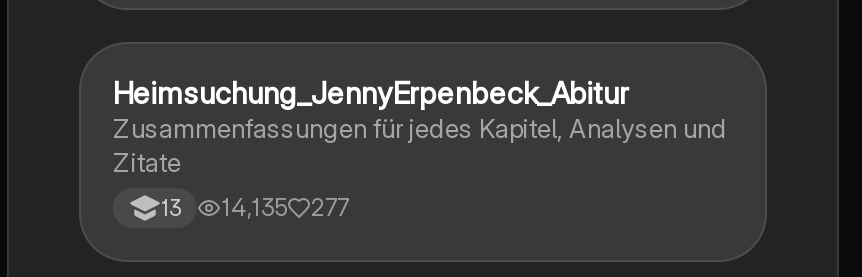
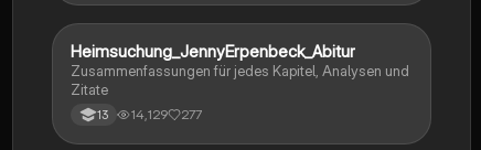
[161,192,349,222] 13 14,135 277 -> [97,106,202,122] 13 14,129 277

